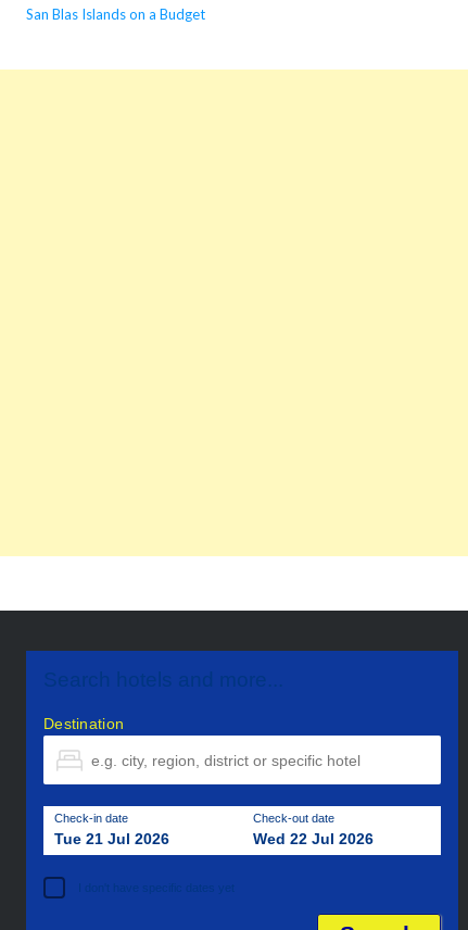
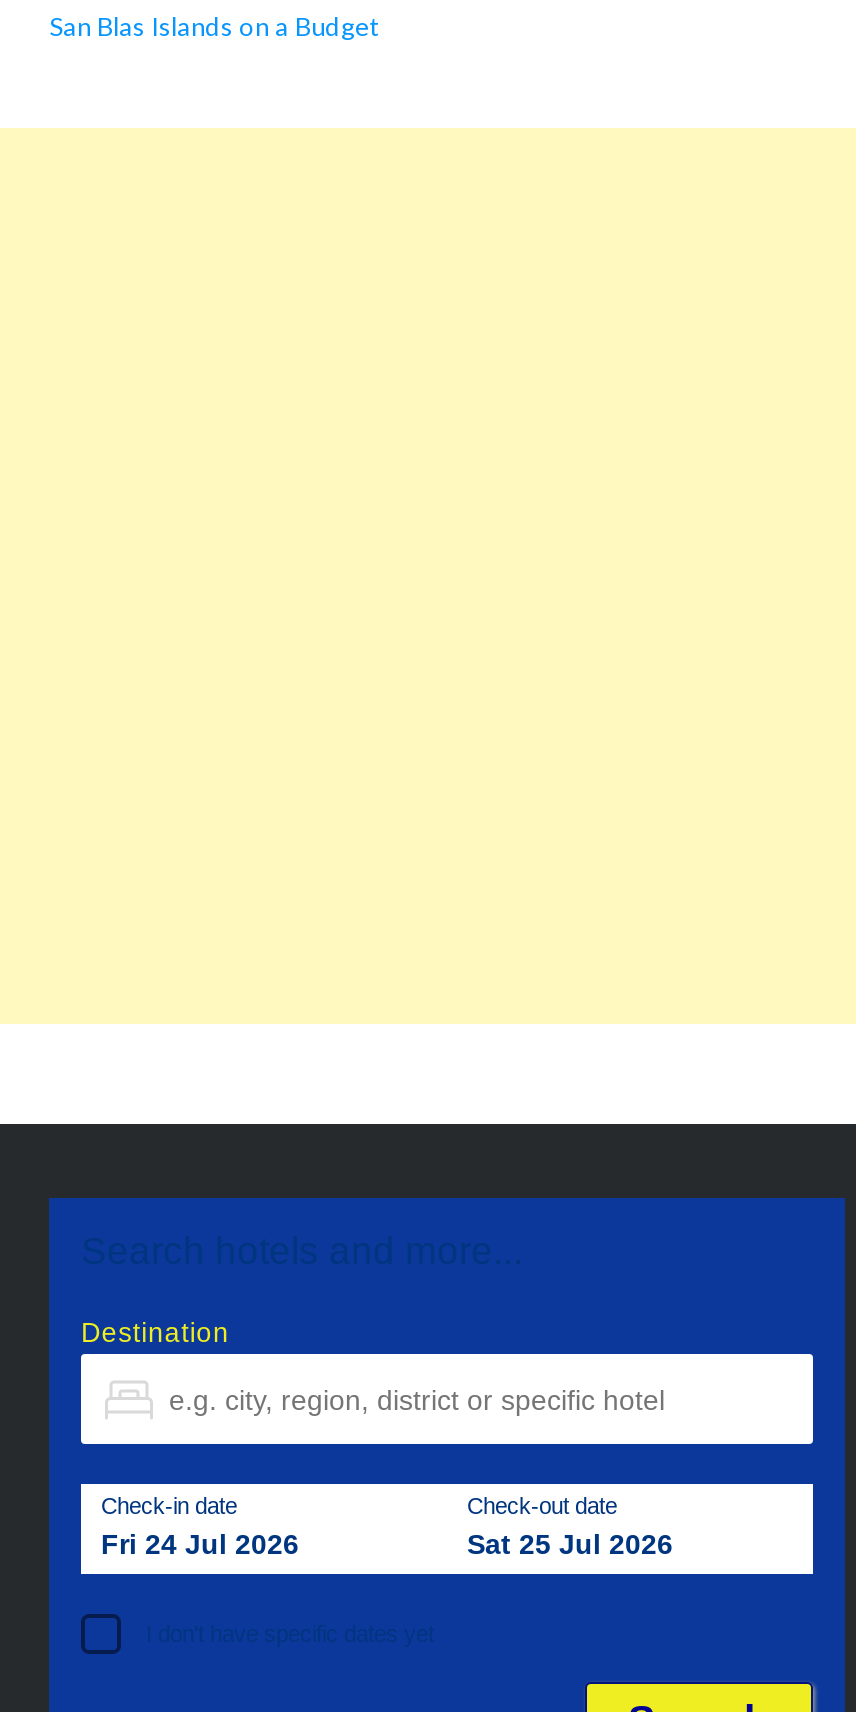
[54,830,169,848] Tue 21 Jul 2026 -> [101,1528,299,1560] Fri 24 Jul 2026
[253,830,374,848] Wed 22 Jul 2026 -> [467,1528,673,1560] Sat 25 Jul 2026

